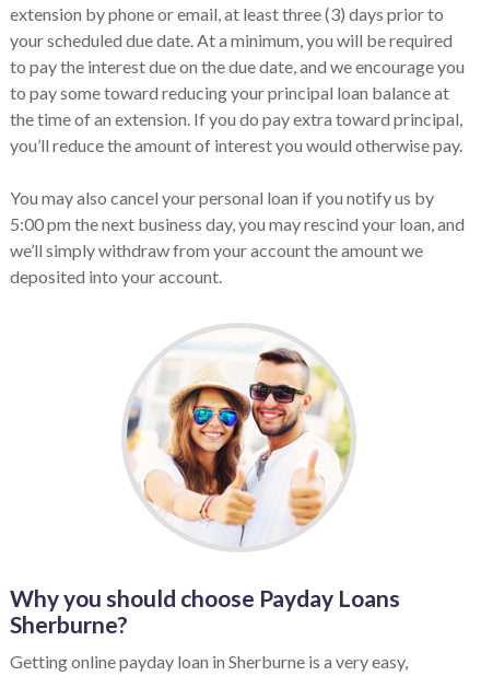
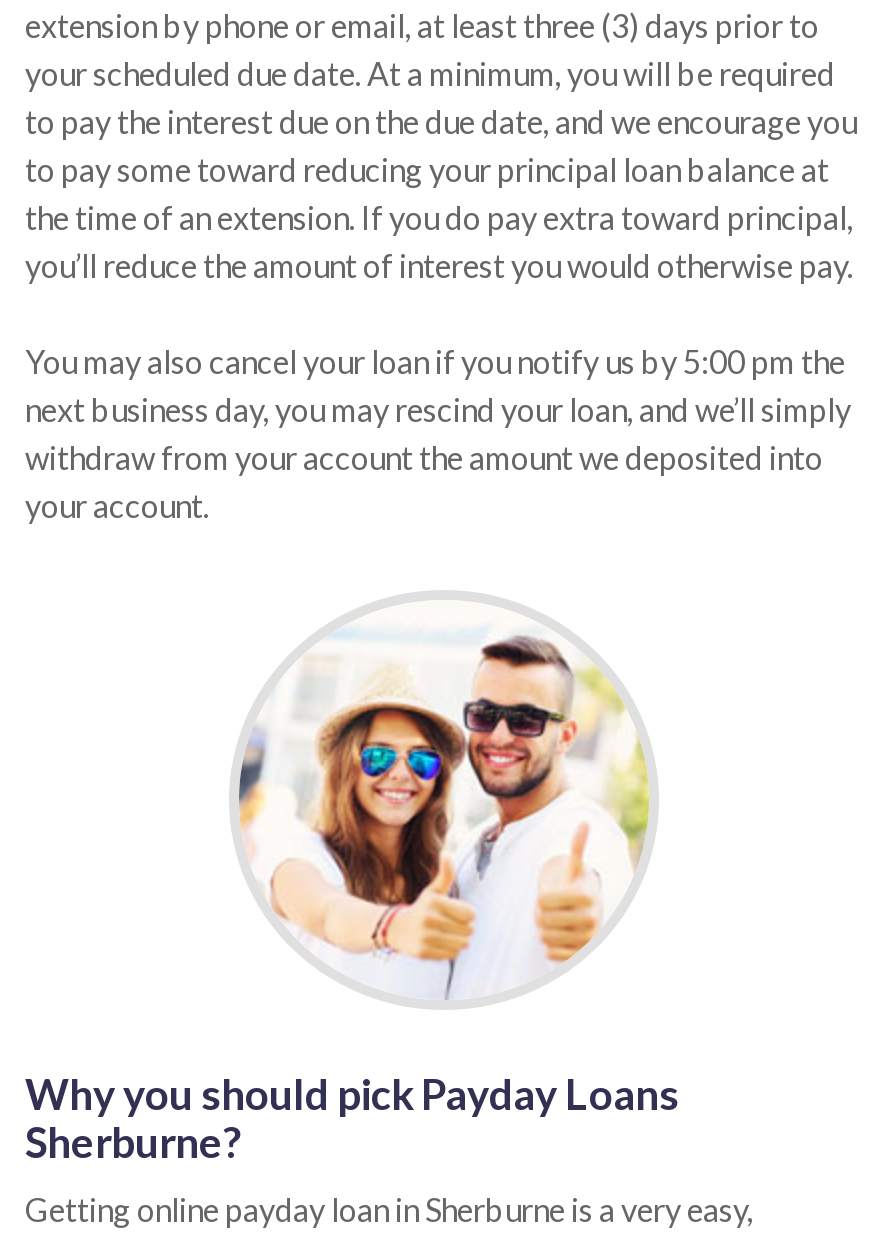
[10,187,465,287] You may also cancel your personal loan if you notify us by | 5:00 pm the next business day, you may rescind your loan, and | we’ll simply withdraw from your account the amount we | deposited into your account. -> [25,342,851,524] You may also cancel your loan if you notify us by 5:00 pm the | next business day, you may rescind your loan, and we’ll simply | withdraw from your account the amount we deposited into | your account.
[10,584,400,611] Why you should choose Payday Loans -> [25,1068,679,1118] Why you should pick Payday Loans

